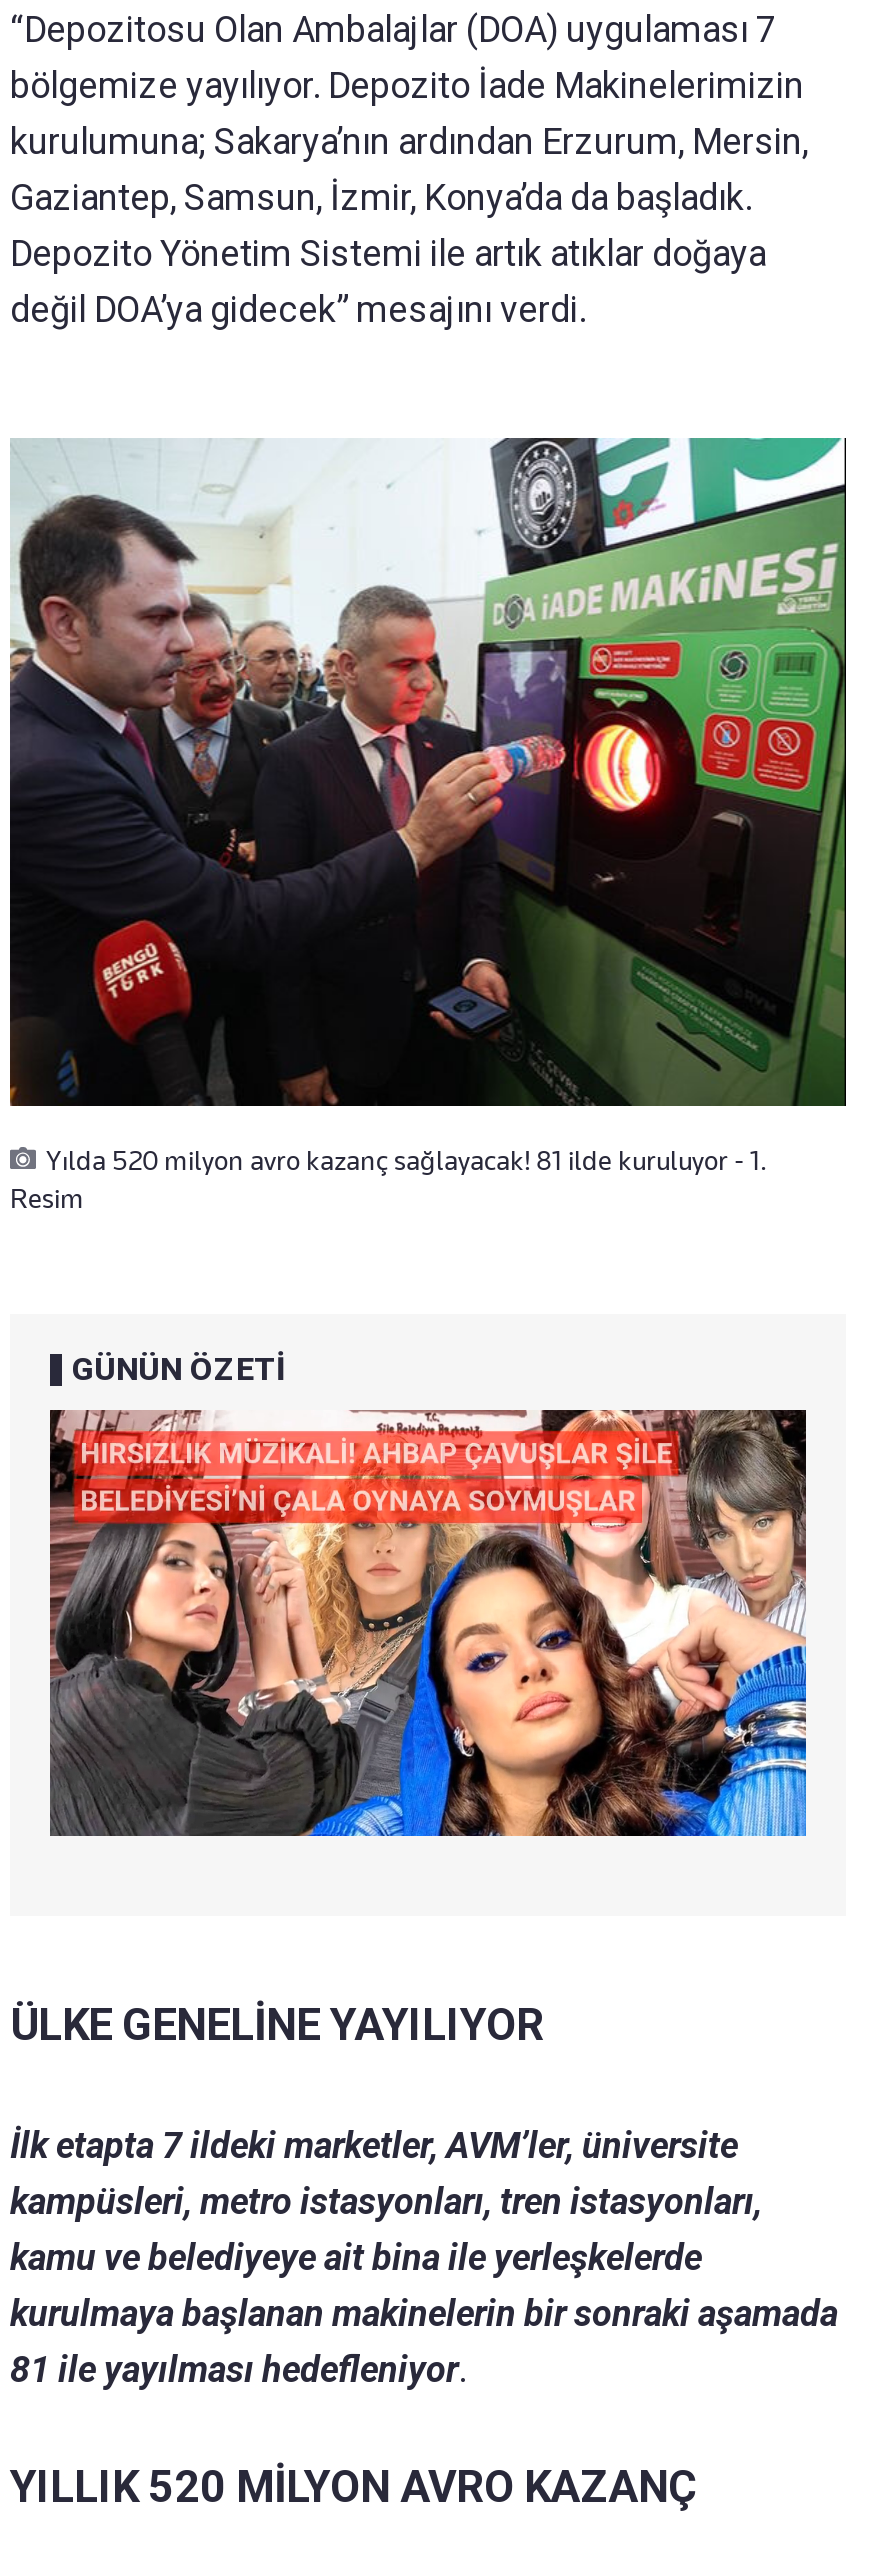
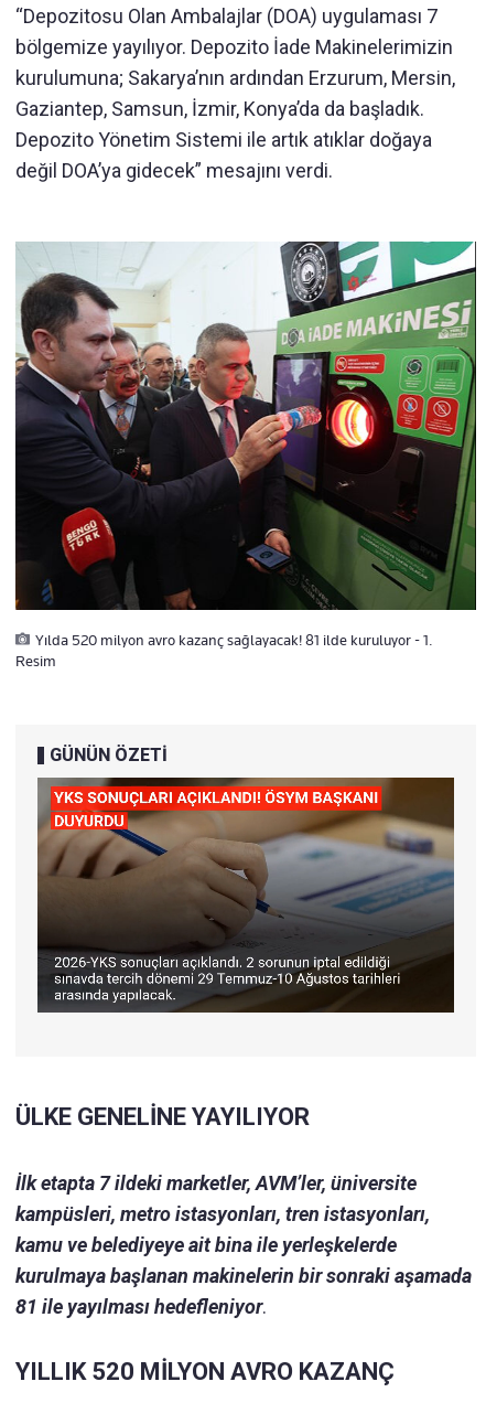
[50,1408,808,1838] [image] -> [37,777,455,1014] [image]

